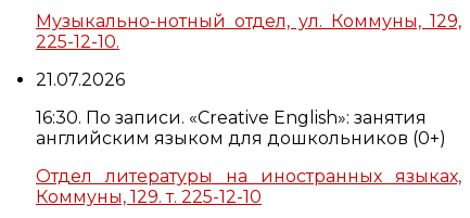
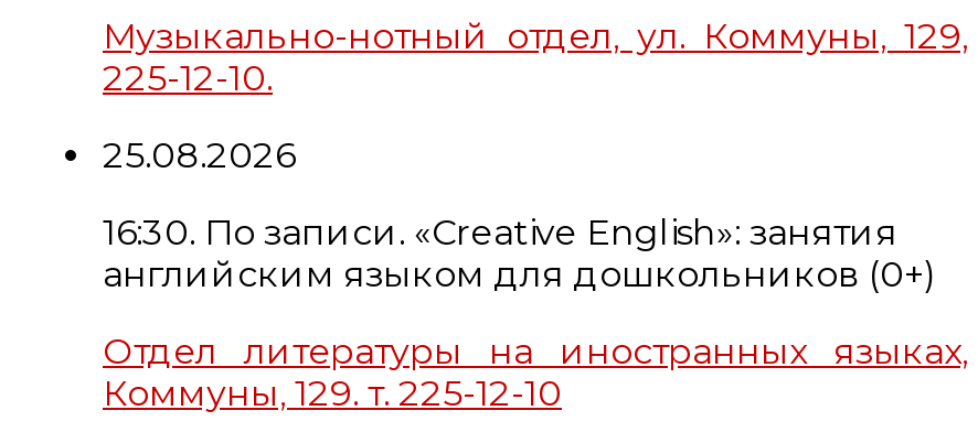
[36,70,125,90] 21.07.2026 -> [103,135,295,177] 25.08.2026

